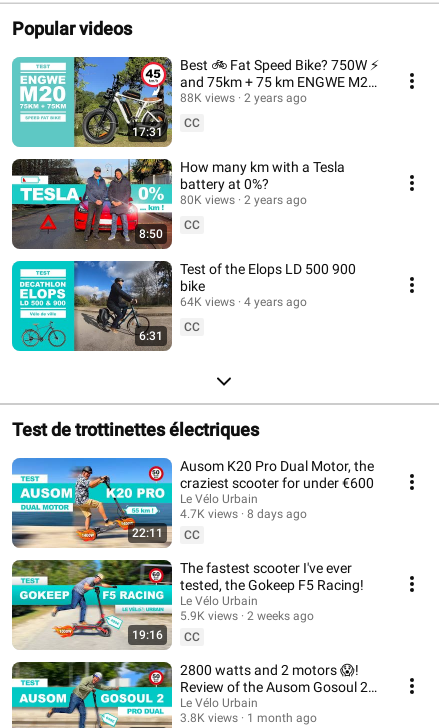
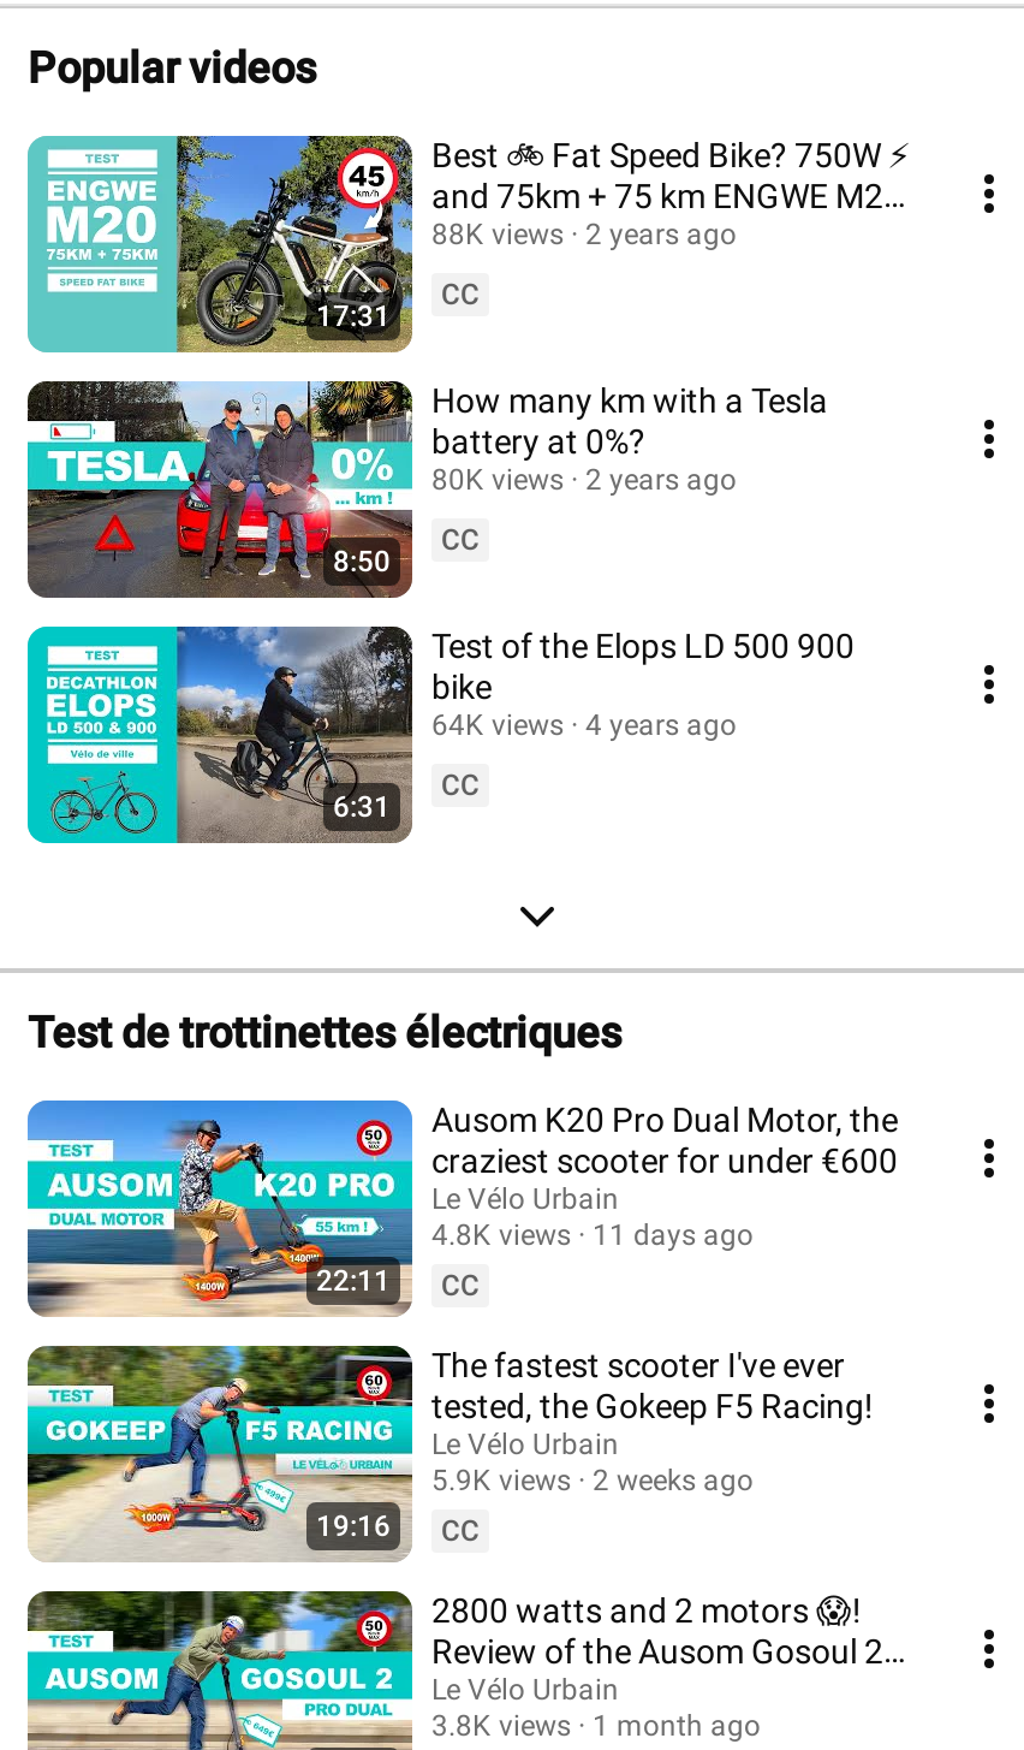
[180,506,238,520] 4.7K views -> [431,1217,571,1251] 4.8K views
[247,506,307,520] 8 days ago -> [593,1217,754,1251] 11 days ago

